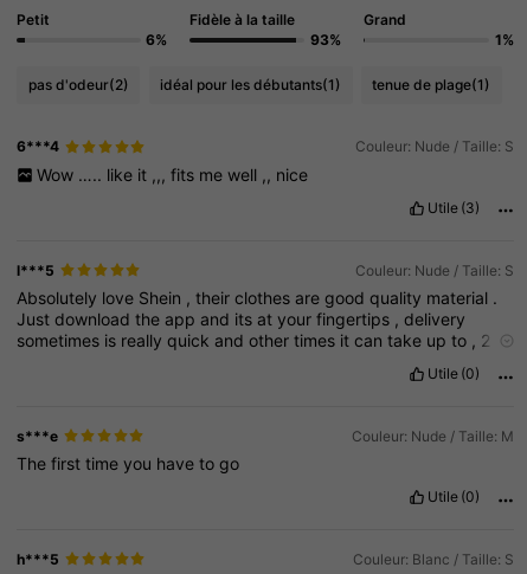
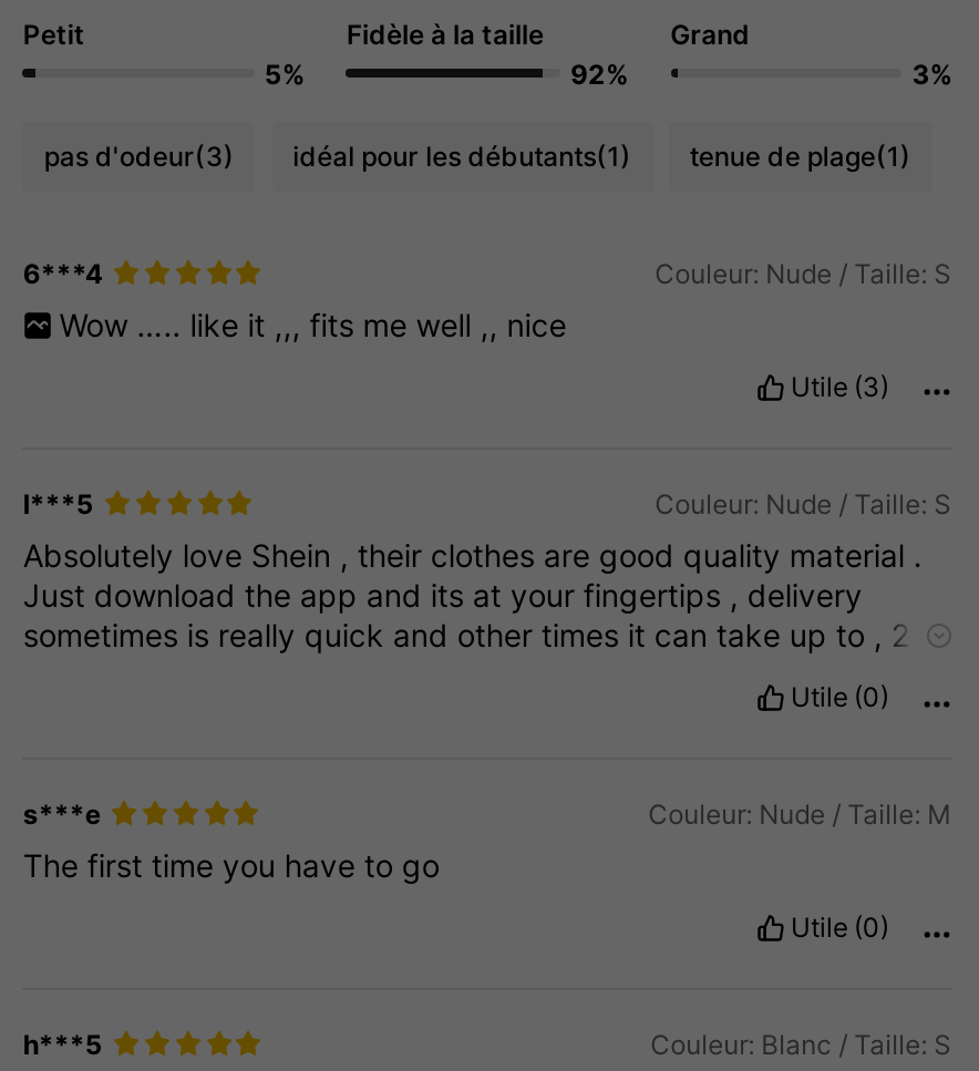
[146,31,167,49] 6% -> [264,56,304,90] 5%
[310,31,340,49] 93% -> [570,56,628,90] 92%
[495,31,514,49] 1% -> [912,56,952,90] 3%
[28,76,491,93] pas d'odeur(2) idéal pour les débutants(1) tenue de plage(1) -> [44,139,911,173] pas d'odeur(3) idéal pour les débutants(1) tenue de plage(1)

